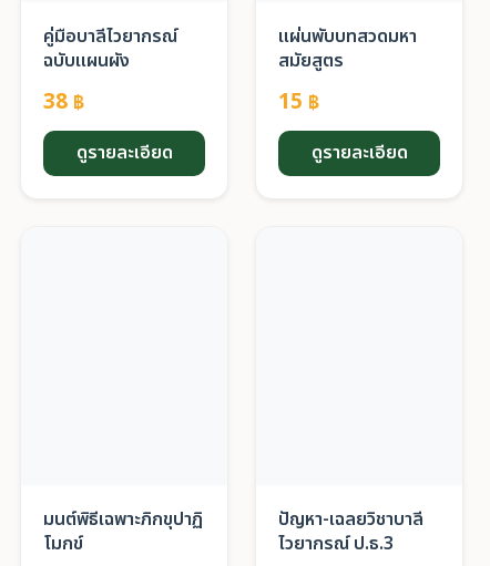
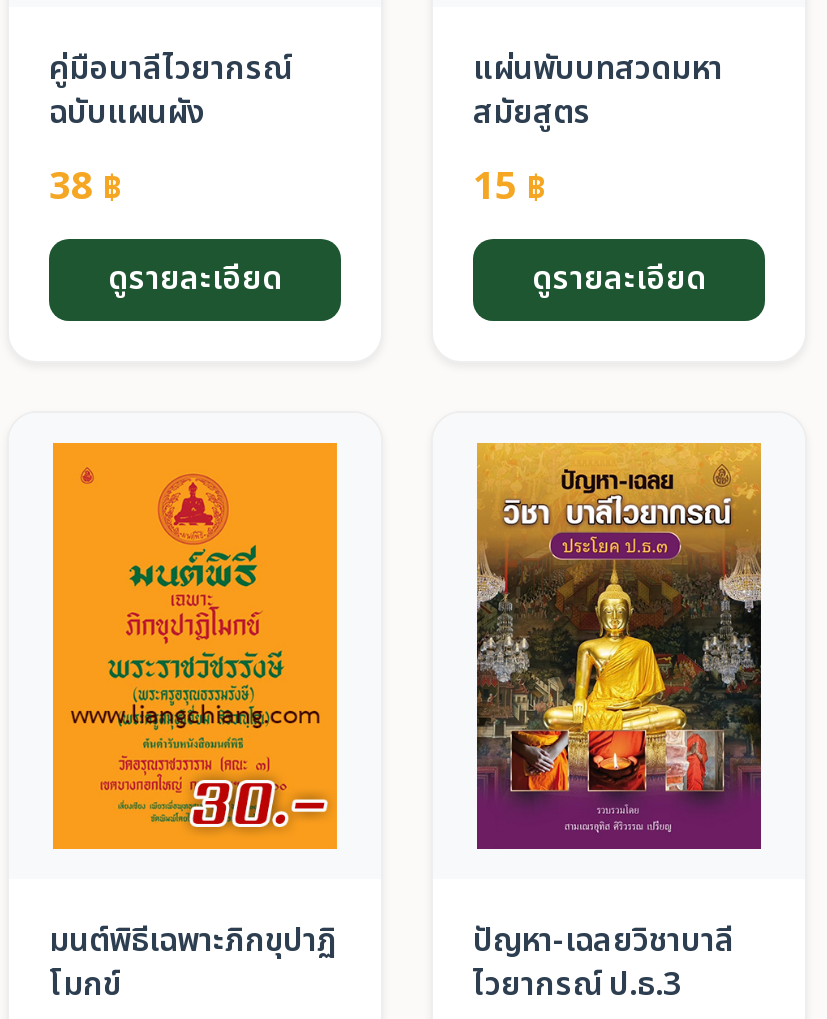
none -> [51,441,339,851] [image]
none -> [475,441,763,851] [image]

